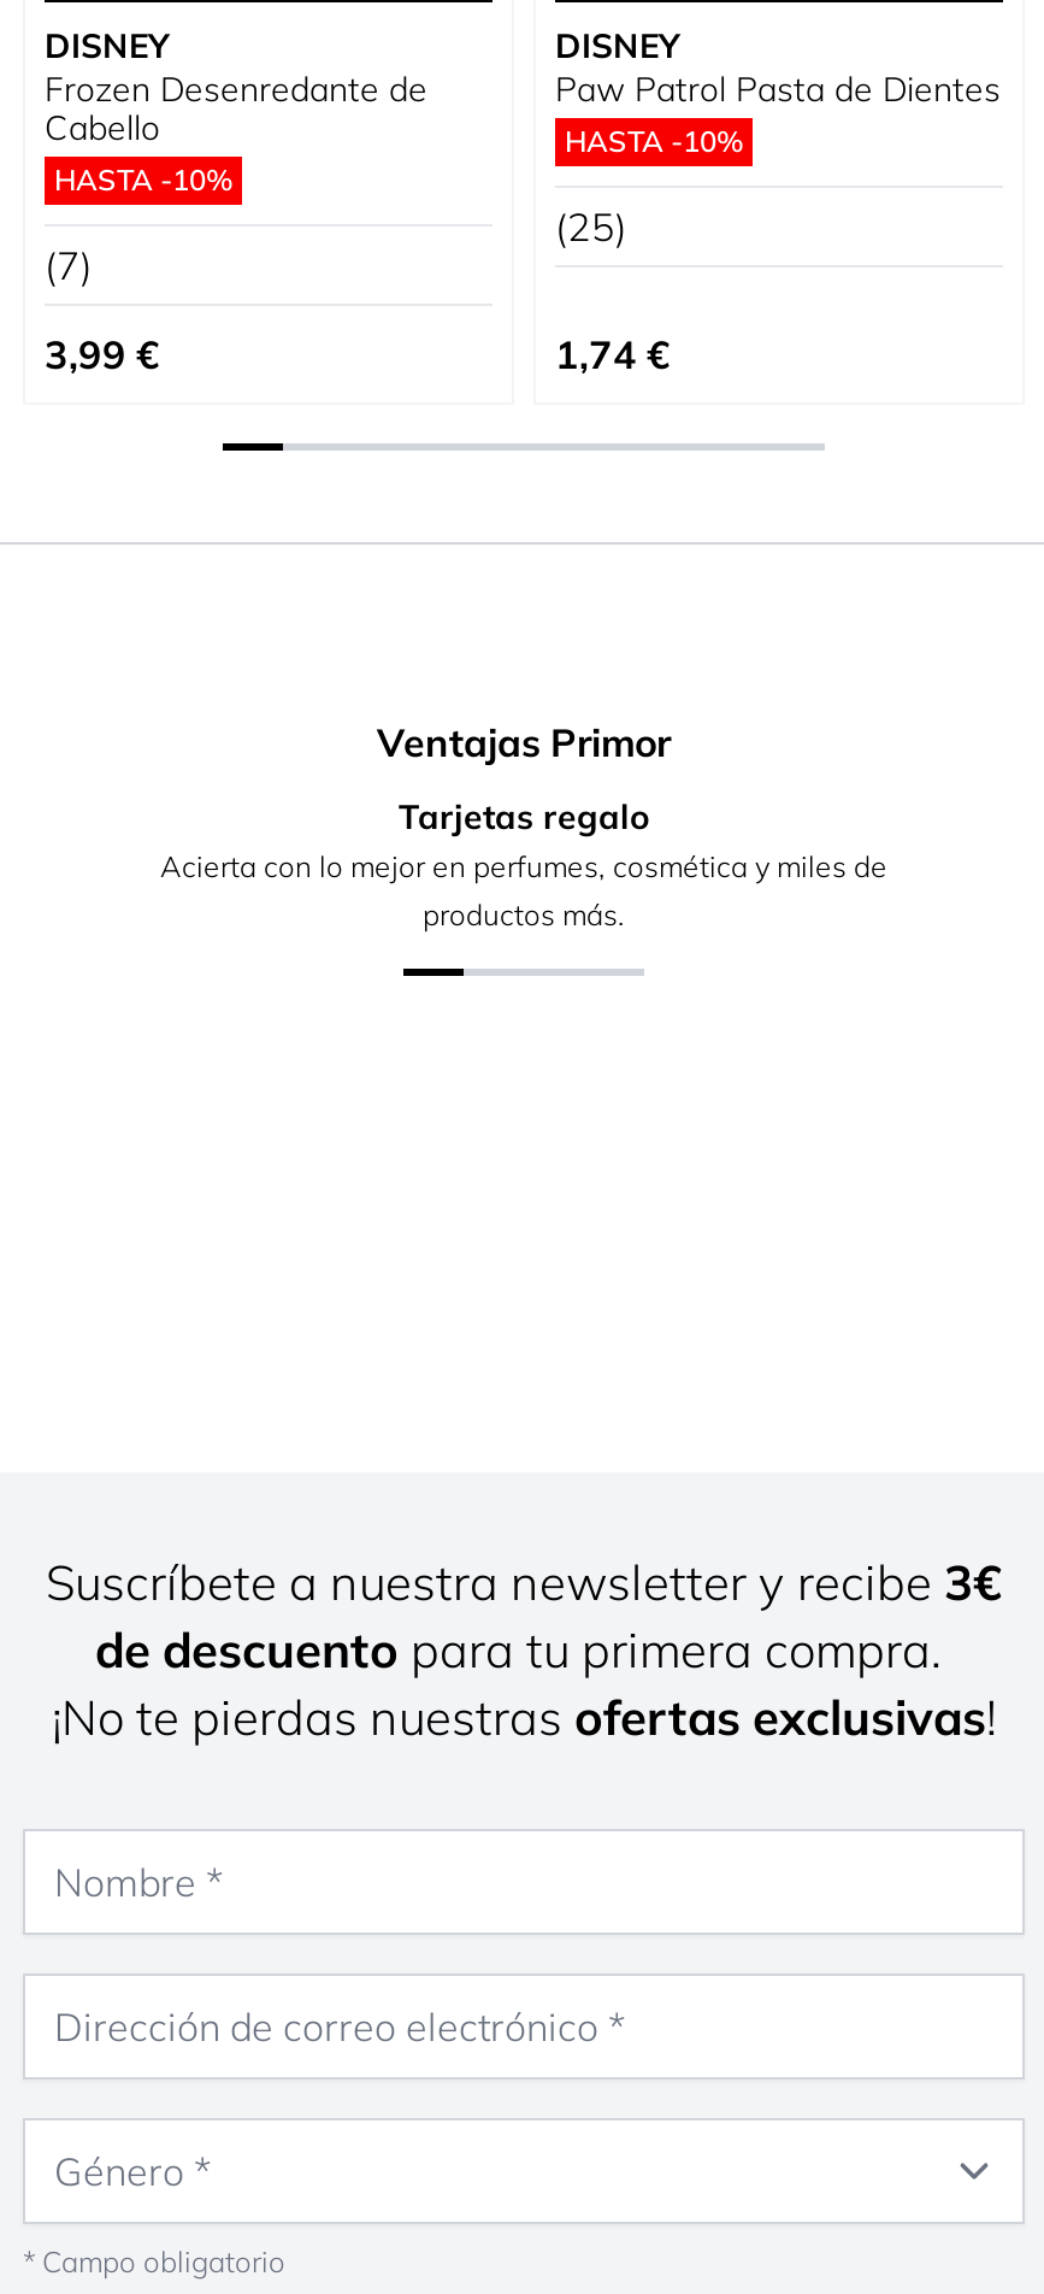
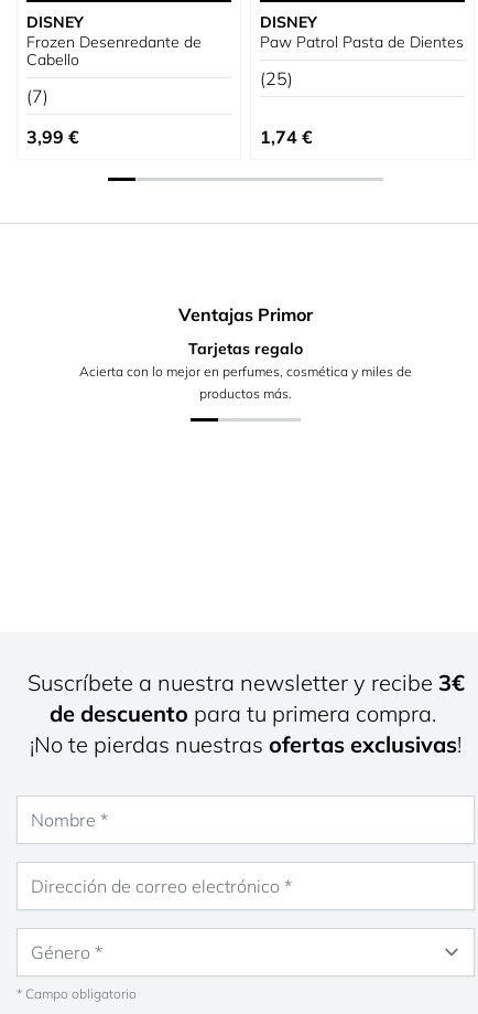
[565,123,743,159] HASTA -10% -> none
[54,161,232,198] HASTA -10% -> none

